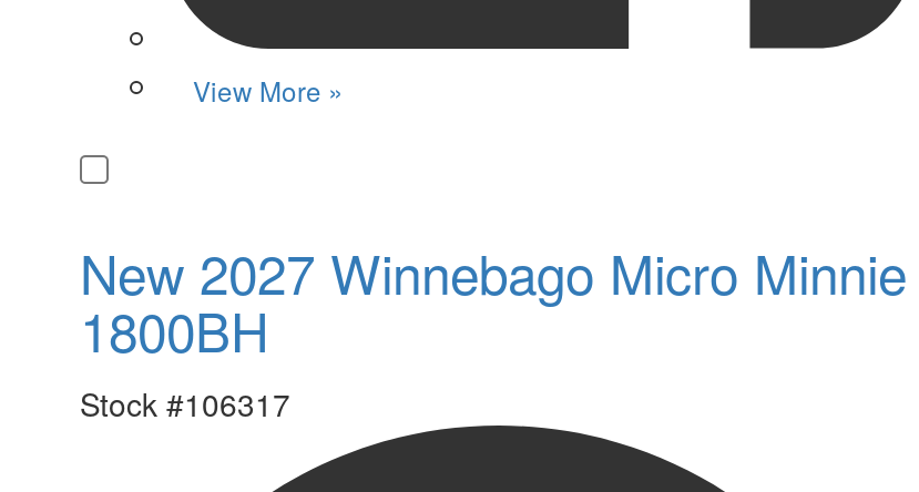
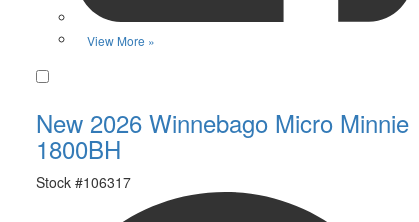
[80,232,907,309] New 2027 Winnebago Micro Minnie -> [36,105,409,140] New 2026 Winnebago Micro Minnie

